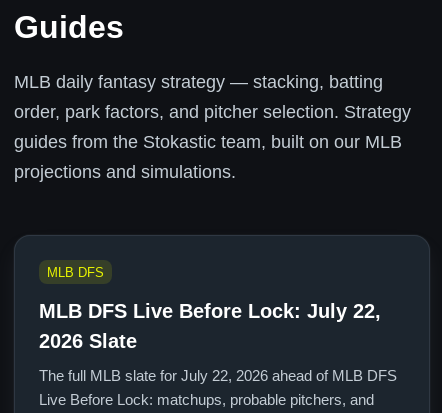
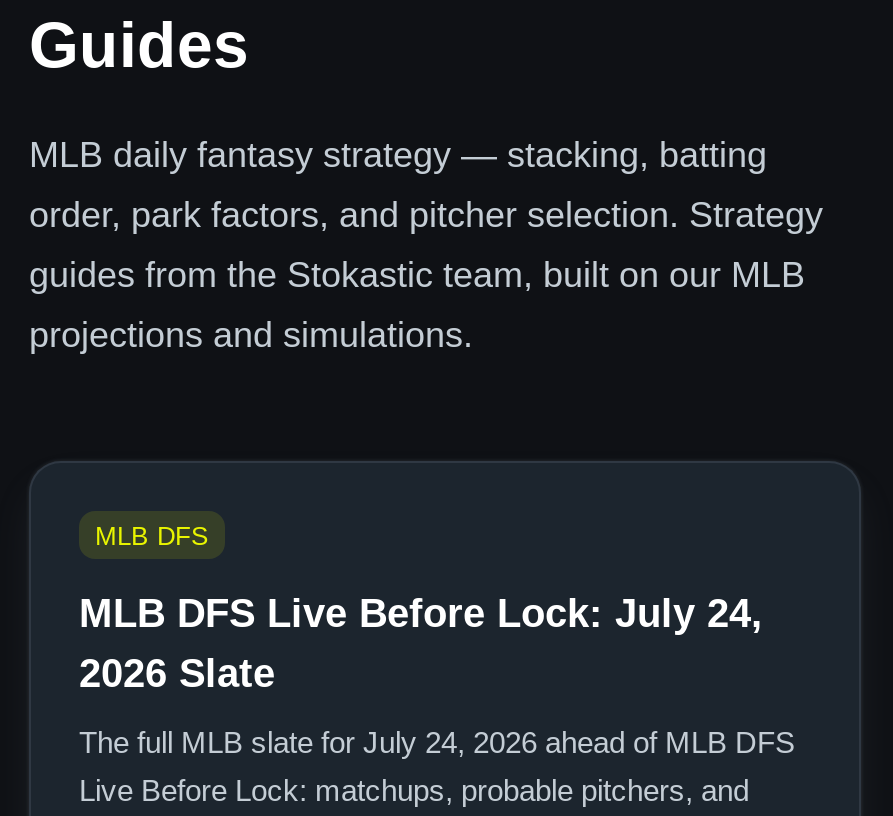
[39,300,381,322] MLB DFS Live Before Lock: July 22, -> [79,591,763,635] MLB DFS Live Before Lock: July 24,
[39,367,397,384] The full MLB slate for July 22, 2026 ahead of MLB DFS -> [79,725,795,759] The full MLB slate for July 24, 2026 ahead of MLB DFS

